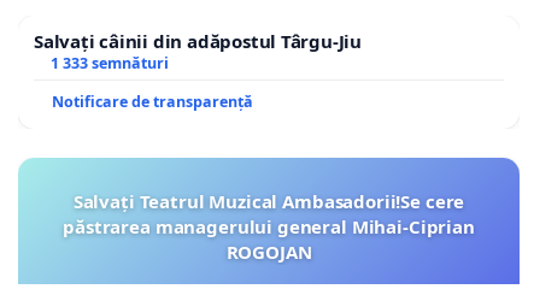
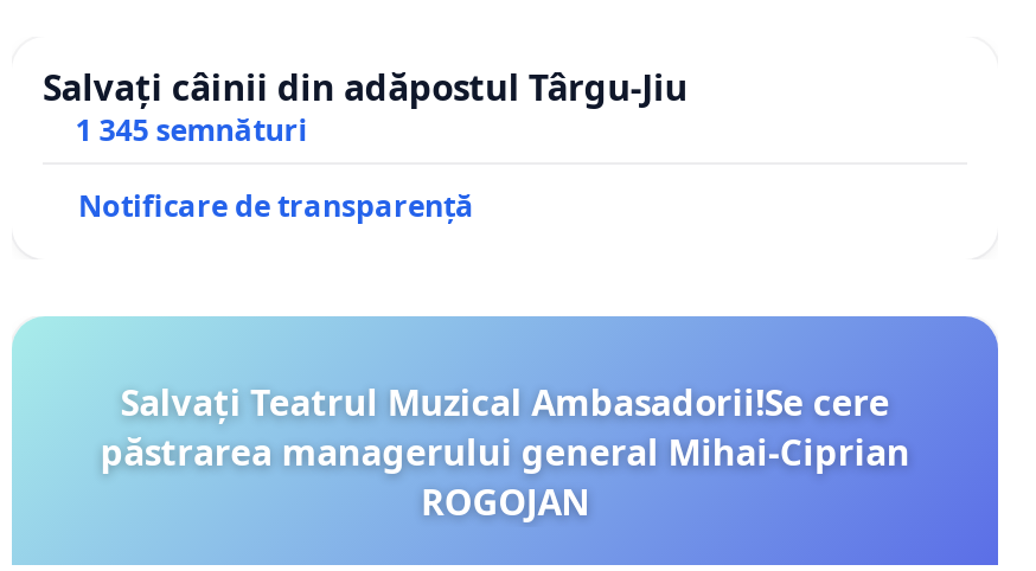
[50,53,169,74] 1 333 semnături -> [75,110,308,151] 1 345 semnături

